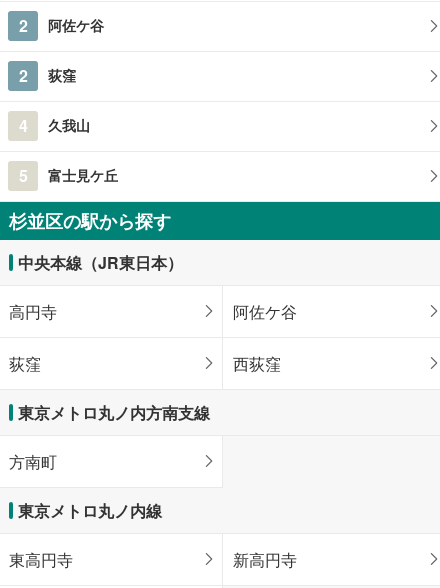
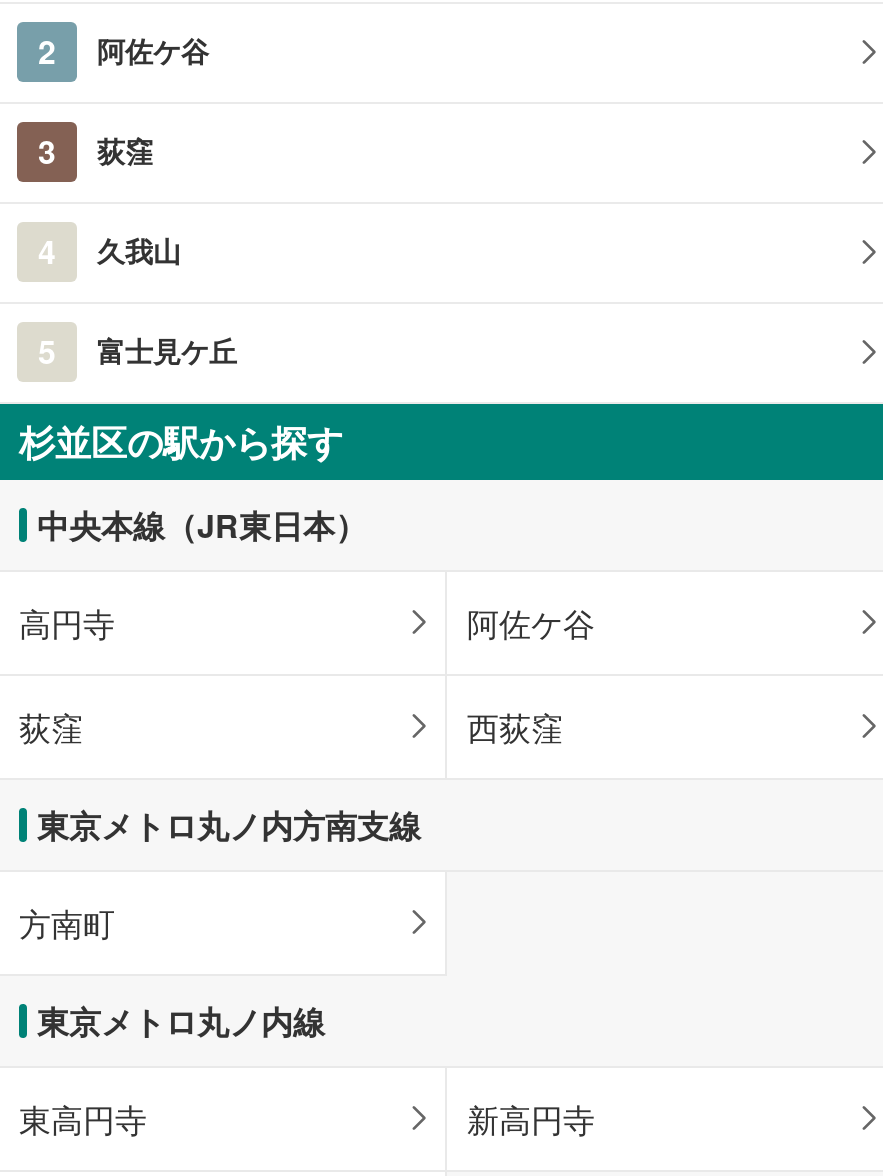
[18,64,76,87] 2 荻窪 -> [38,128,153,174] 3 荻窪

